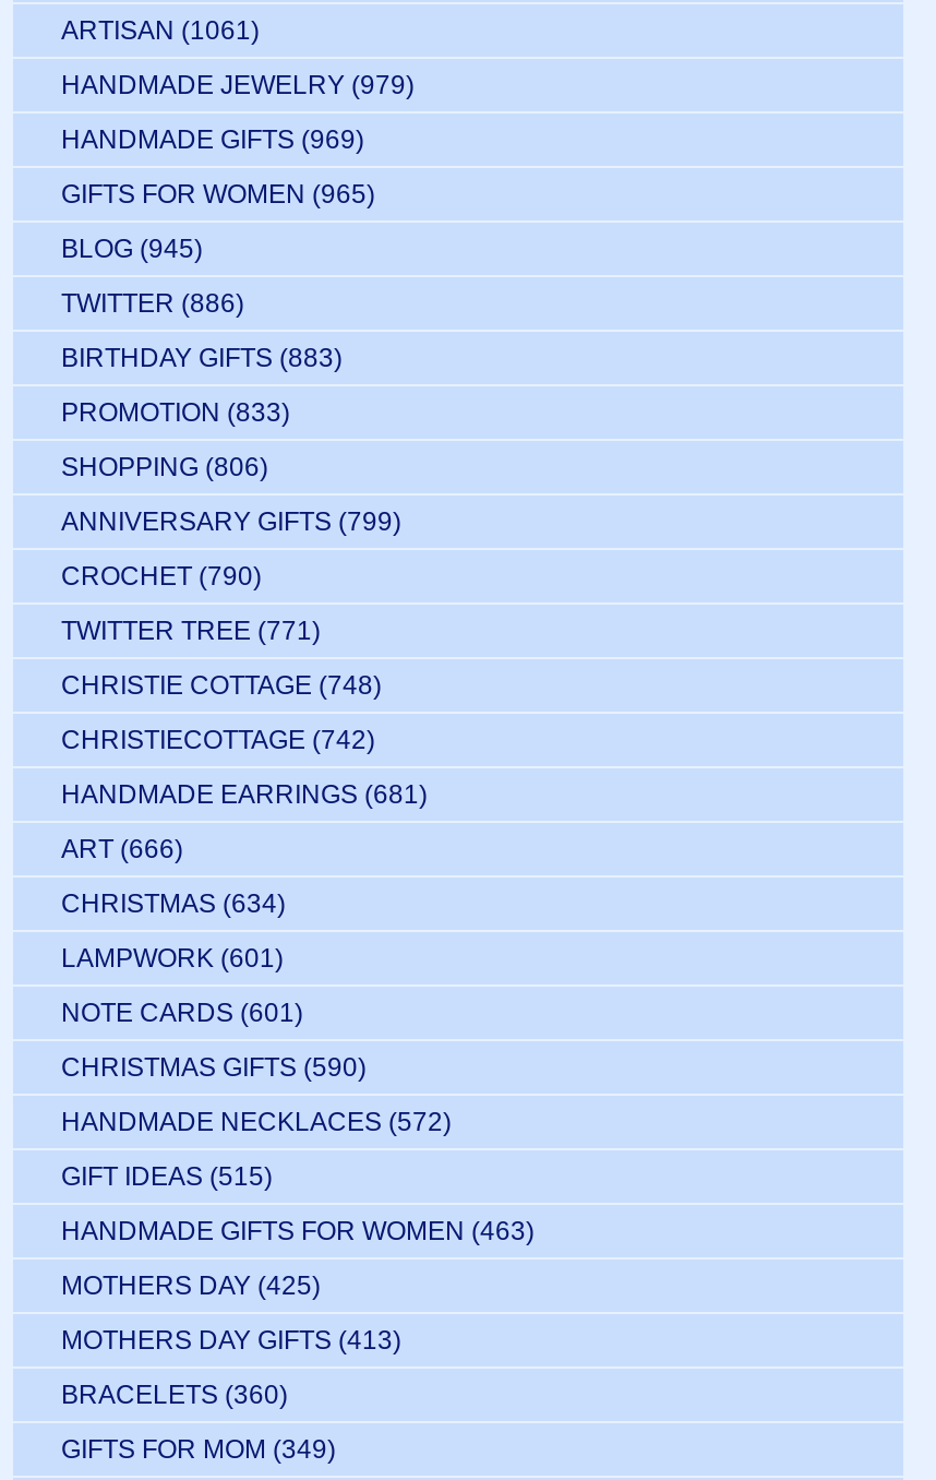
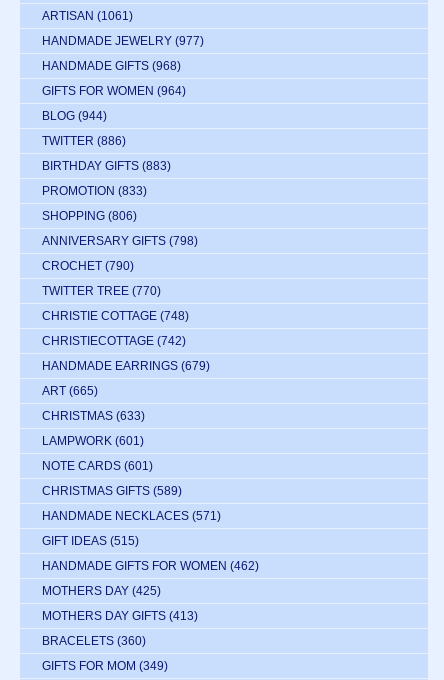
[61,69,415,99] HANDMADE JEWELRY (979) -> [42,33,204,47] HANDMADE JEWELRY (977)
[61,123,364,154] HANDMADE GIFTS (969) -> [42,58,181,72] HANDMADE GIFTS (968)
[61,178,375,208] GIFTS FOR WOMEN (965) -> [42,83,186,97] GIFTS FOR WOMEN (964)
[61,232,203,263] BLOG (945) -> [42,108,107,122] BLOG (944)
[61,505,401,536] ANNIVERSARY GIFTS (799) -> [42,233,198,247] ANNIVERSARY GIFTS (798)
[61,614,321,645] TWITTER TREE (771) -> [42,283,161,297] TWITTER TREE (770)
[61,778,428,809] HANDMADE EARRINGS (681) -> [42,358,210,372] HANDMADE EARRINGS (679)
[61,833,183,863] ART (666) -> [42,383,98,397] ART (665)
[61,887,286,918] CHRISTMAS (634) -> [42,408,145,422] CHRISTMAS (633)
[61,1051,367,1082] CHRISTMAS GIFTS (590) -> [42,483,182,497] CHRISTMAS GIFTS (589)
[61,1106,452,1136] HANDMADE NECKLACES (572) -> [42,508,221,522] HANDMADE NECKLACES (571)
[61,1215,535,1245] HANDMADE GIFTS FOR WOMEN (463) -> [42,558,259,572] HANDMADE GIFTS FOR WOMEN (462)

